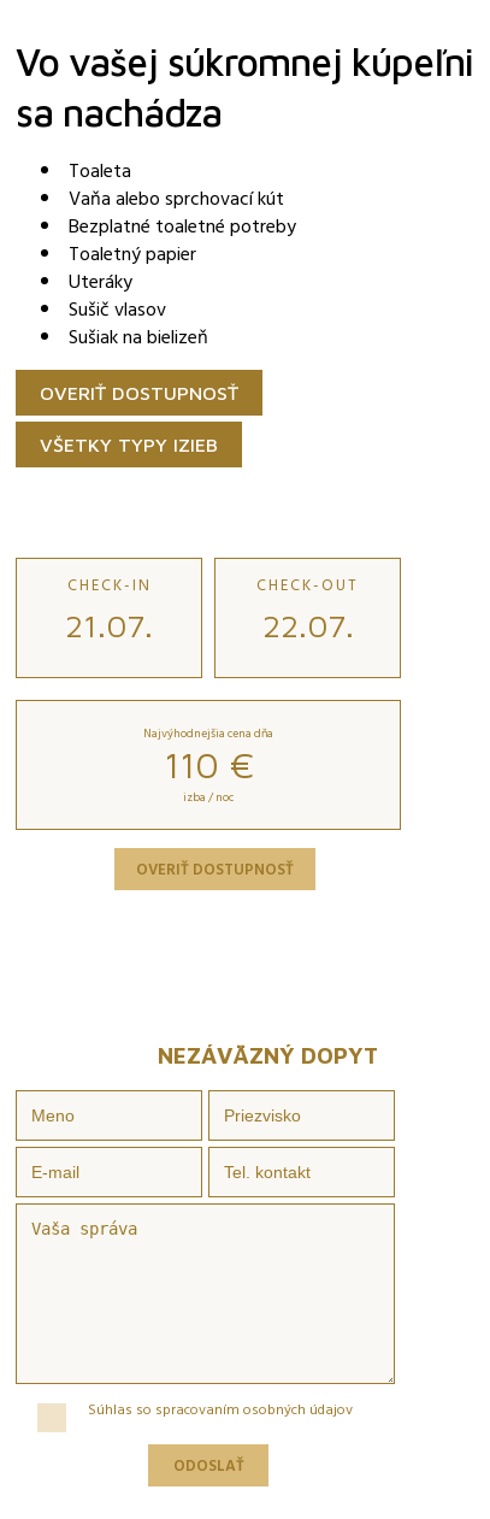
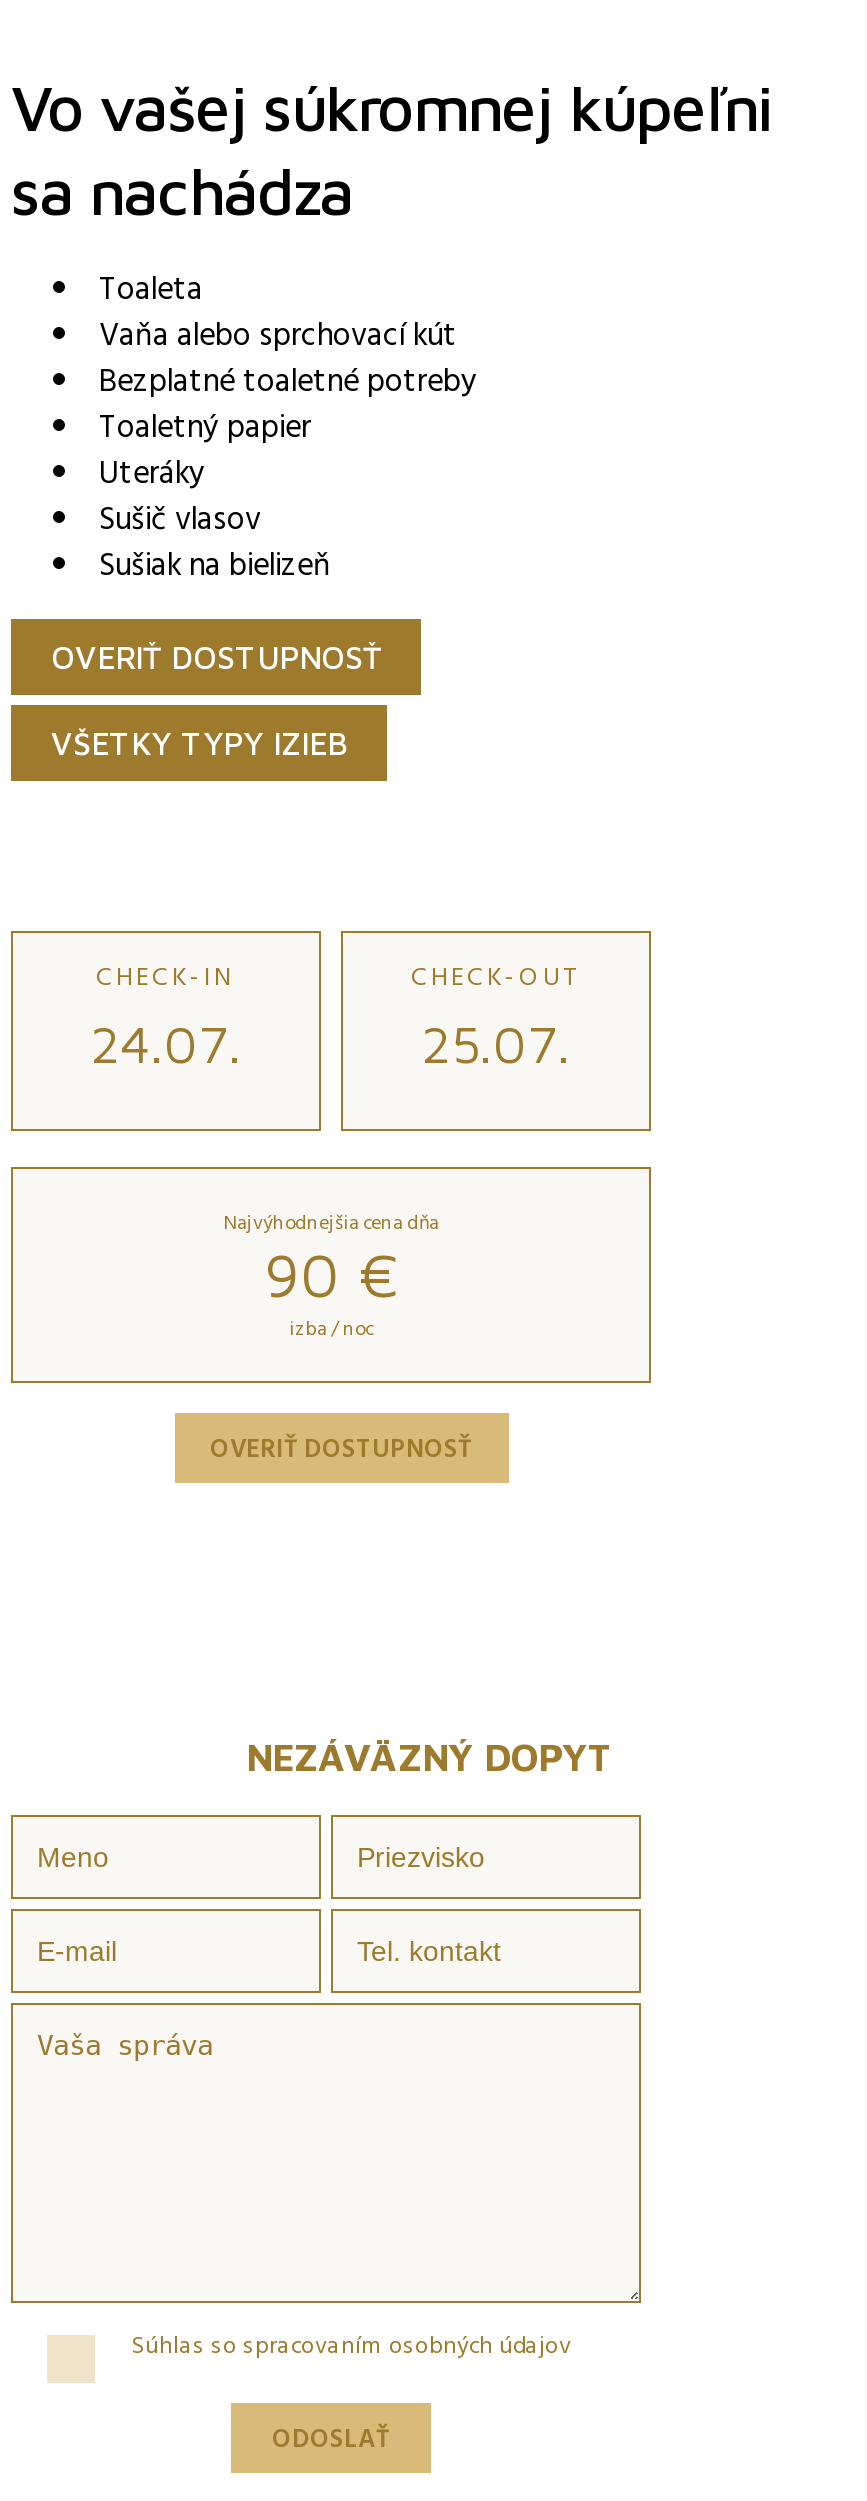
[65,607,153,643] 21.07. -> [90,1012,242,1072] 24.07.
[262,607,353,643] 22.07. -> [421,1012,571,1072] 25.07.
[163,743,253,785] 110 € -> [264,1238,398,1308] 90 €

